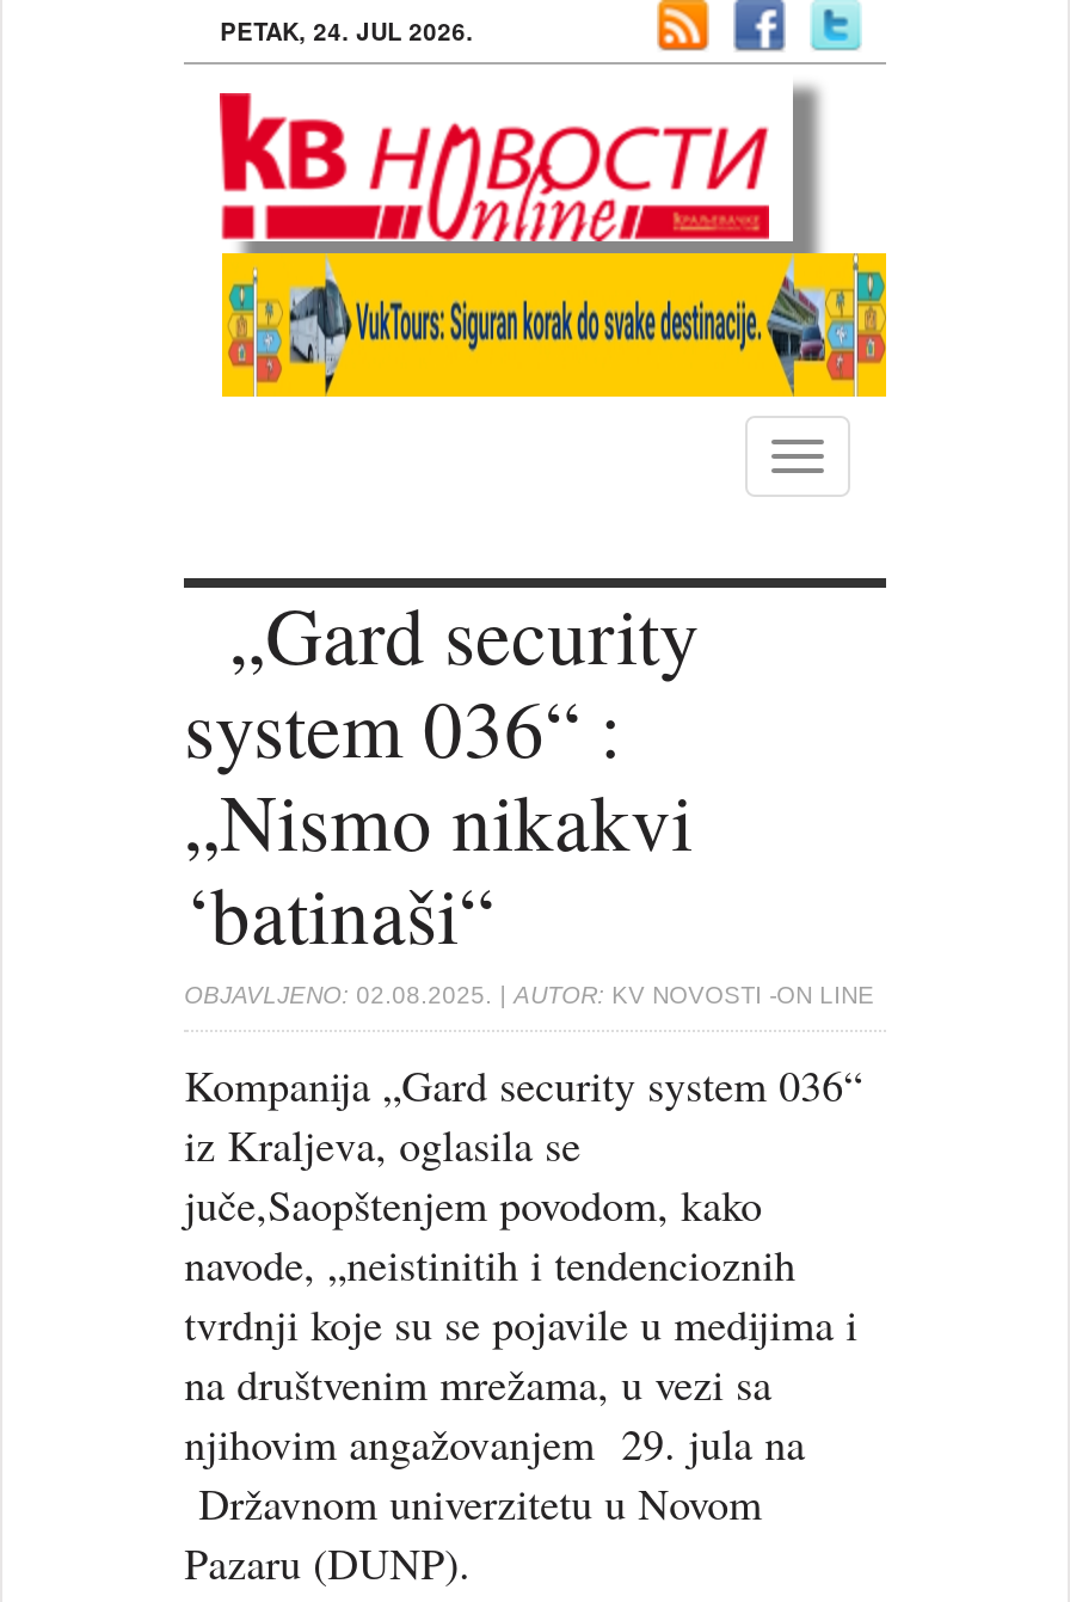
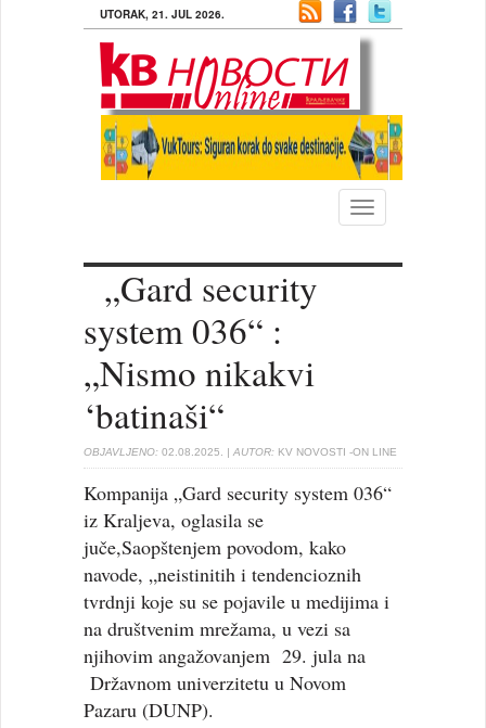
[220,14,473,48] PETAK, 24. JUL 2026. -> [100,7,225,22] UTORAK, 21. JUL 2026.

